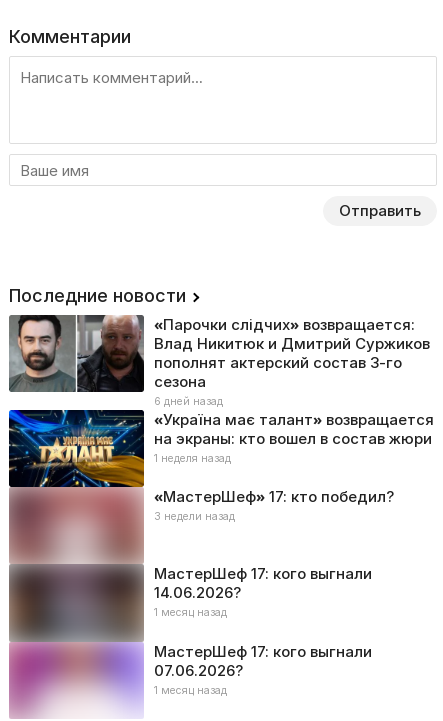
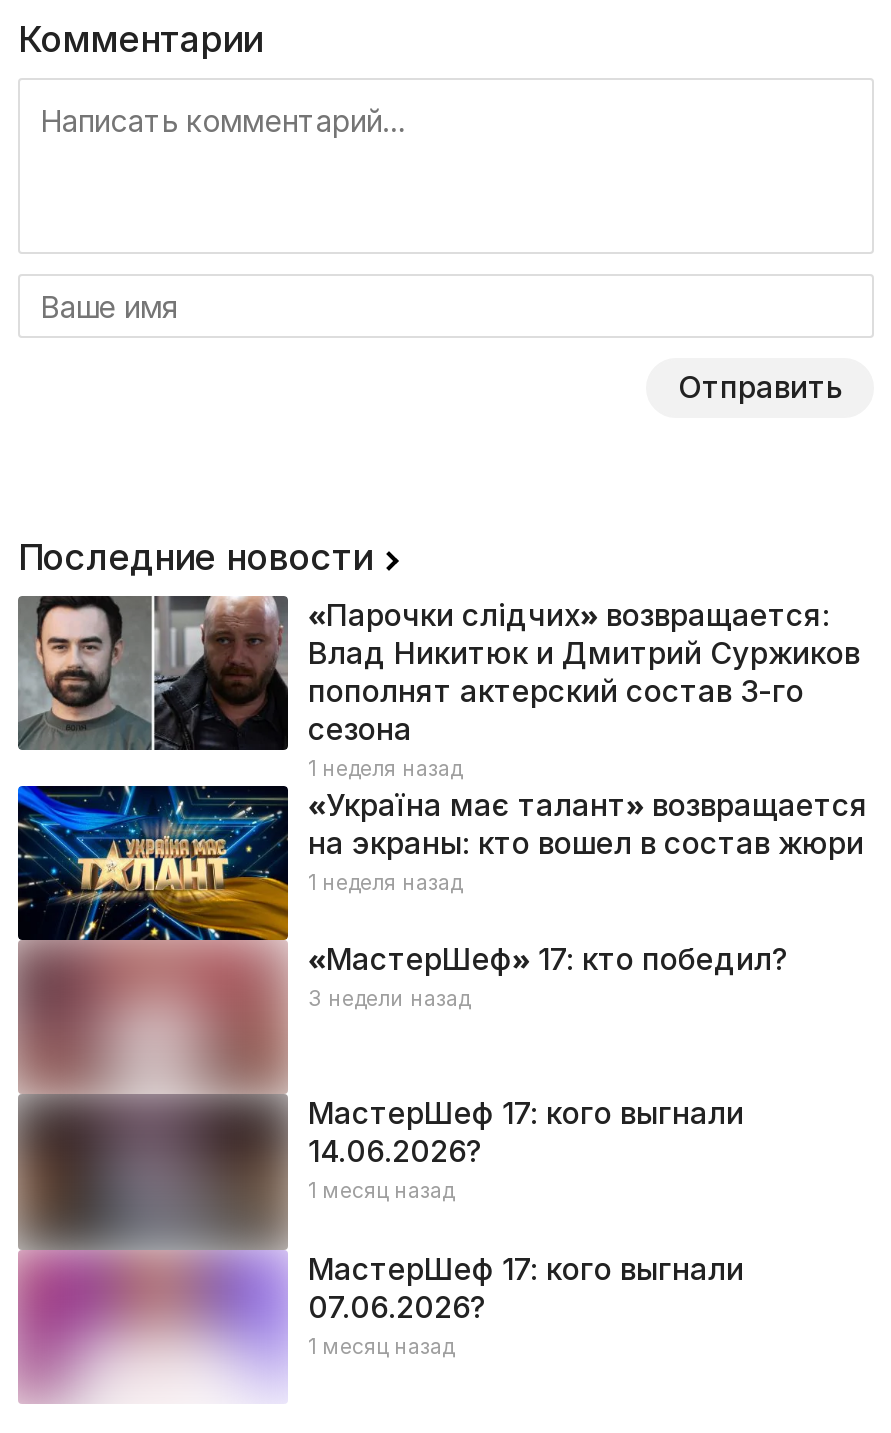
[154,395,223,408] 6 дней назад -> [308,756,462,782] 1 неделя назад

